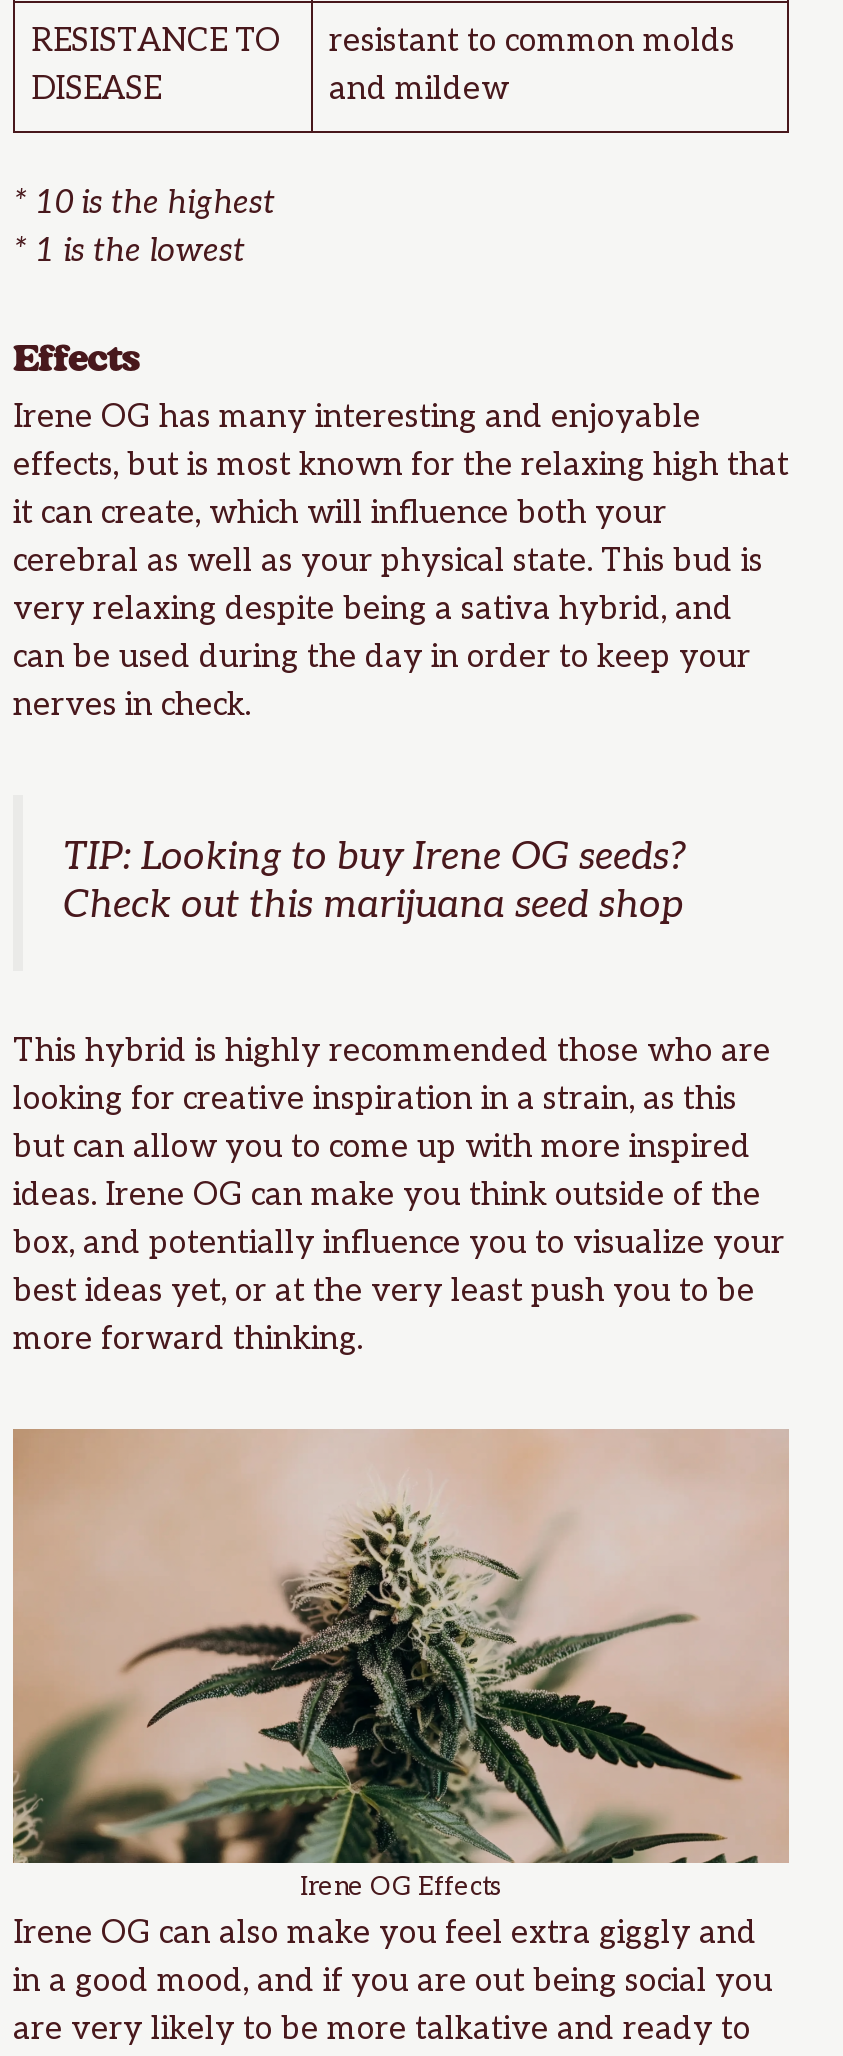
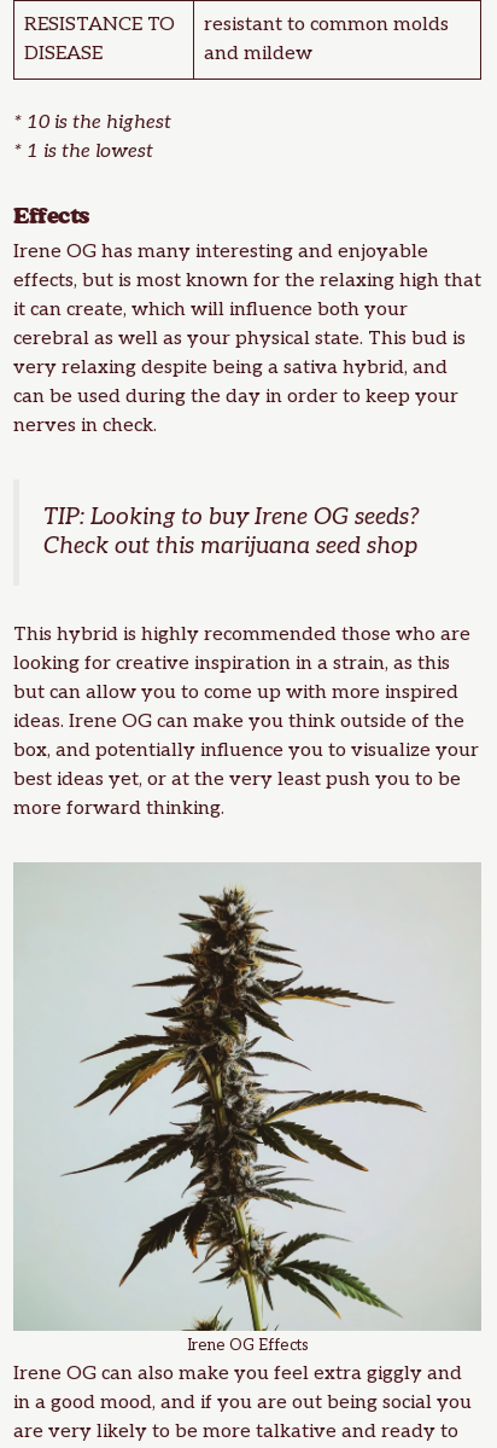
[13,1430,789,1866] [image] -> [13,862,481,1331] [image]

